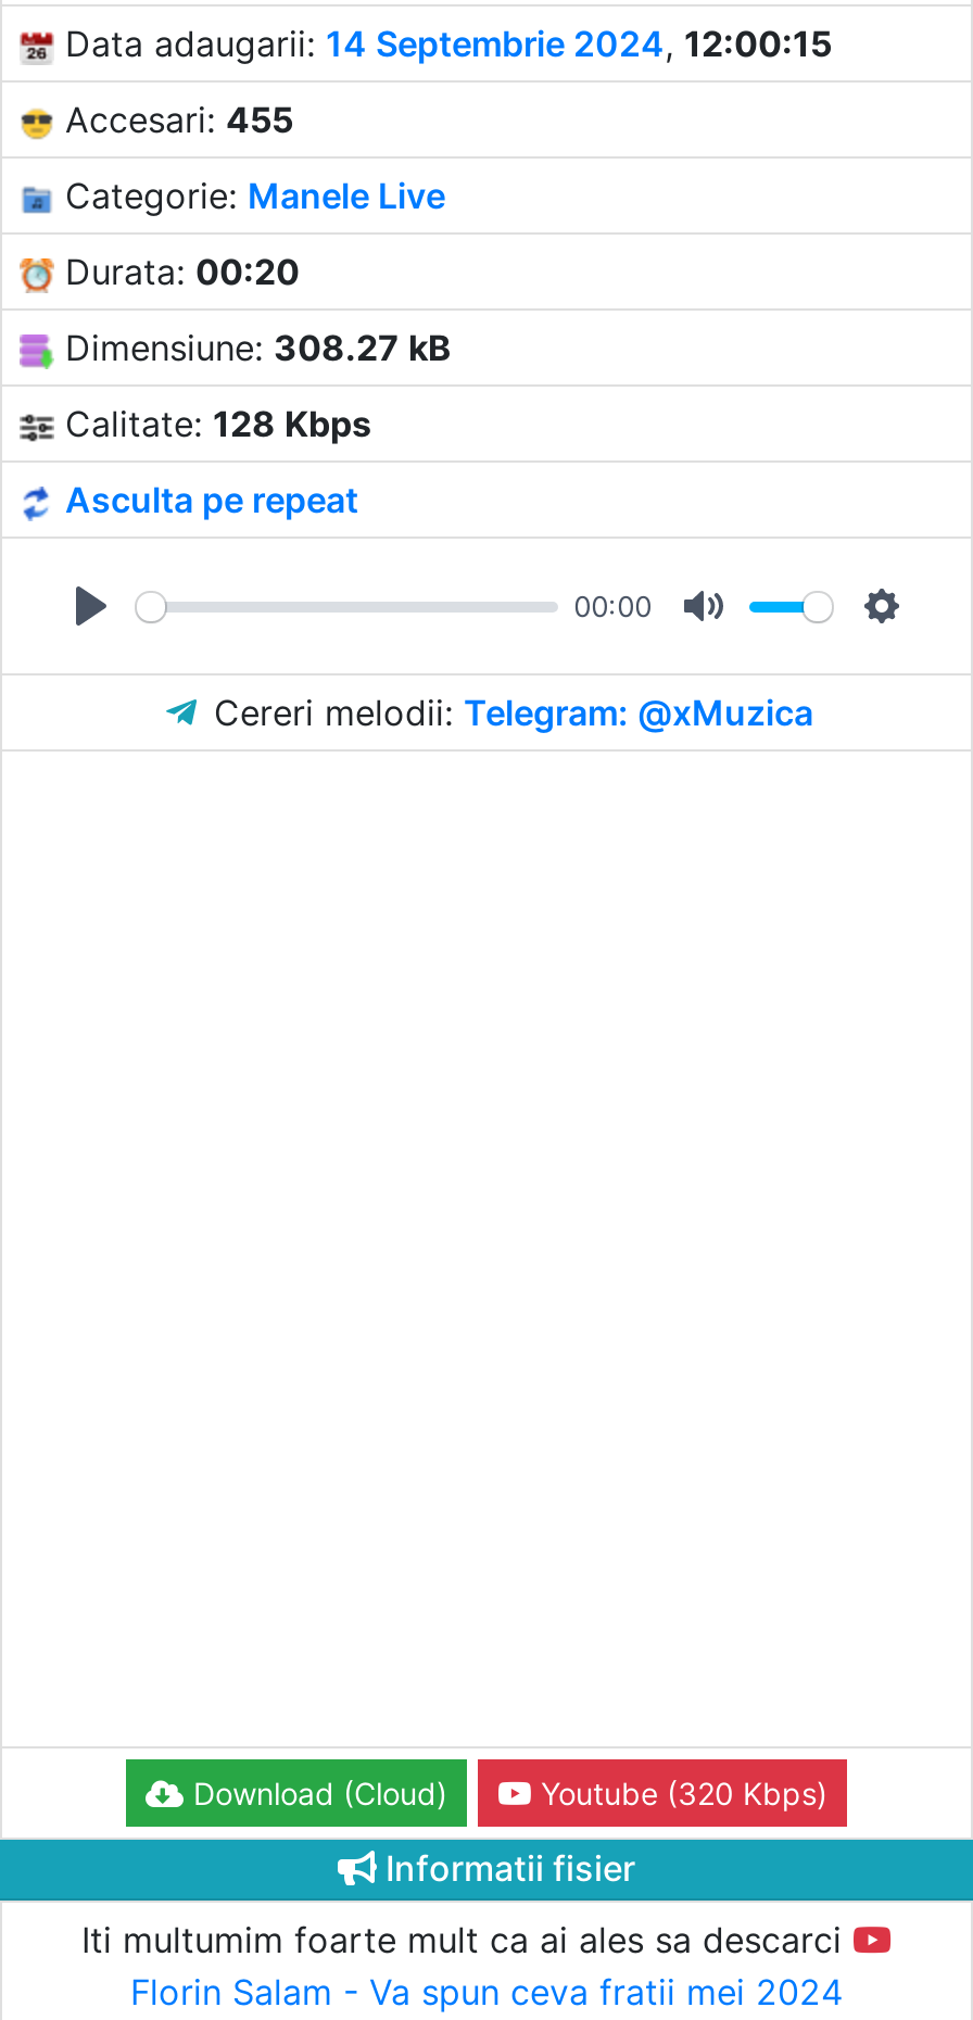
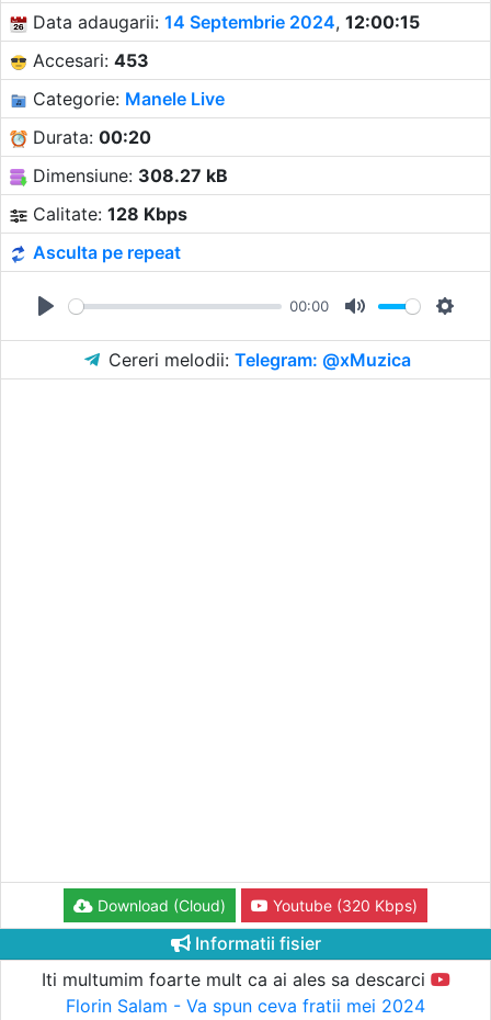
[54,98,293,141] Accesari: 455 -> [27,49,149,71] Accesari: 453

